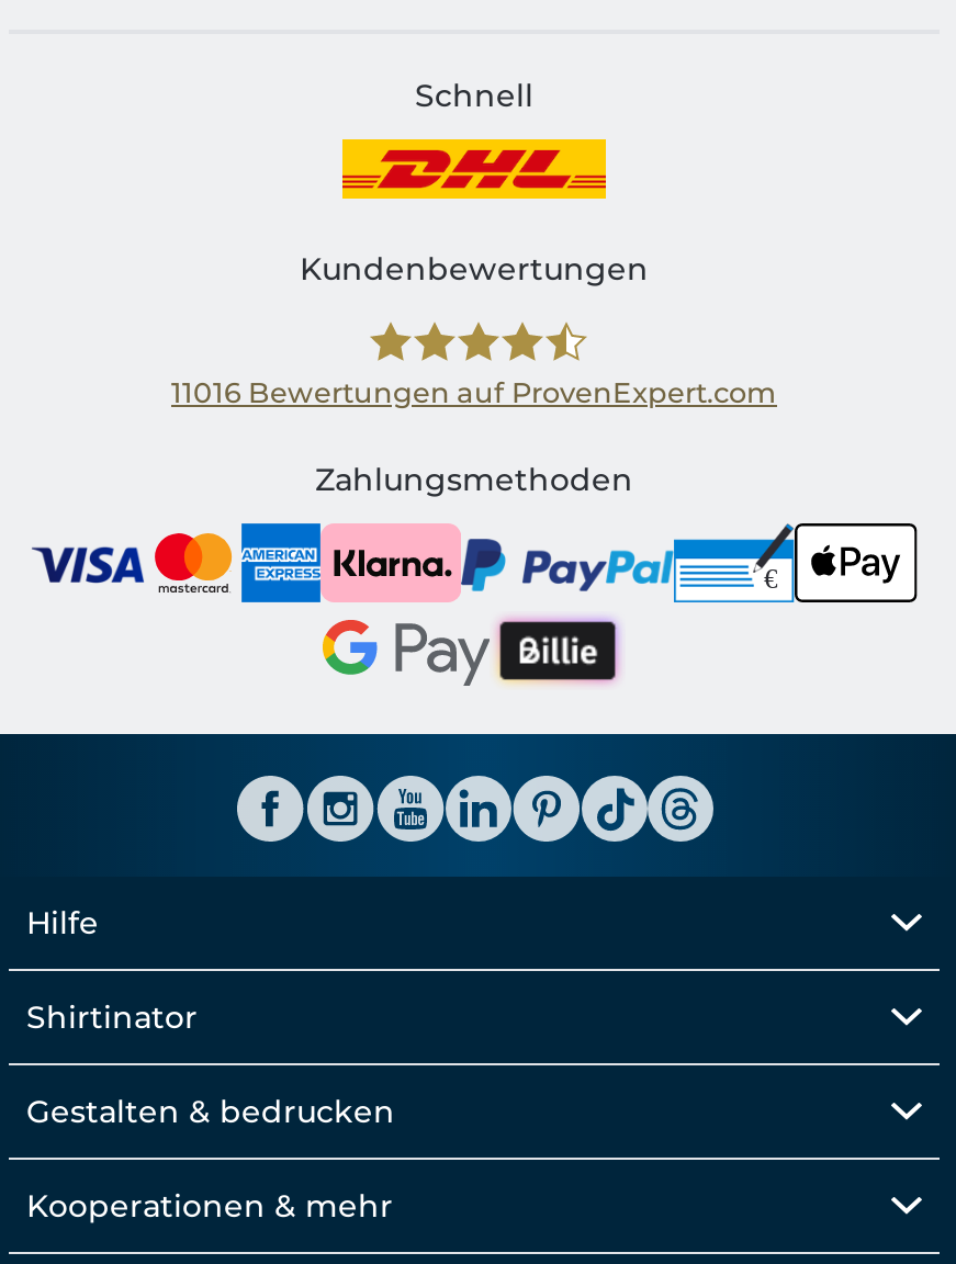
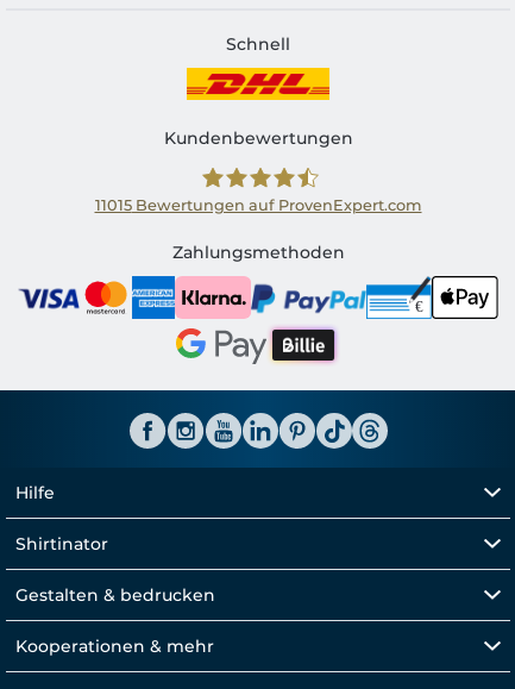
[171,377,777,410] 11016 Bewertungen auf ProvenExpert.com -> [95,197,422,215] 11015 Bewertungen auf ProvenExpert.com

